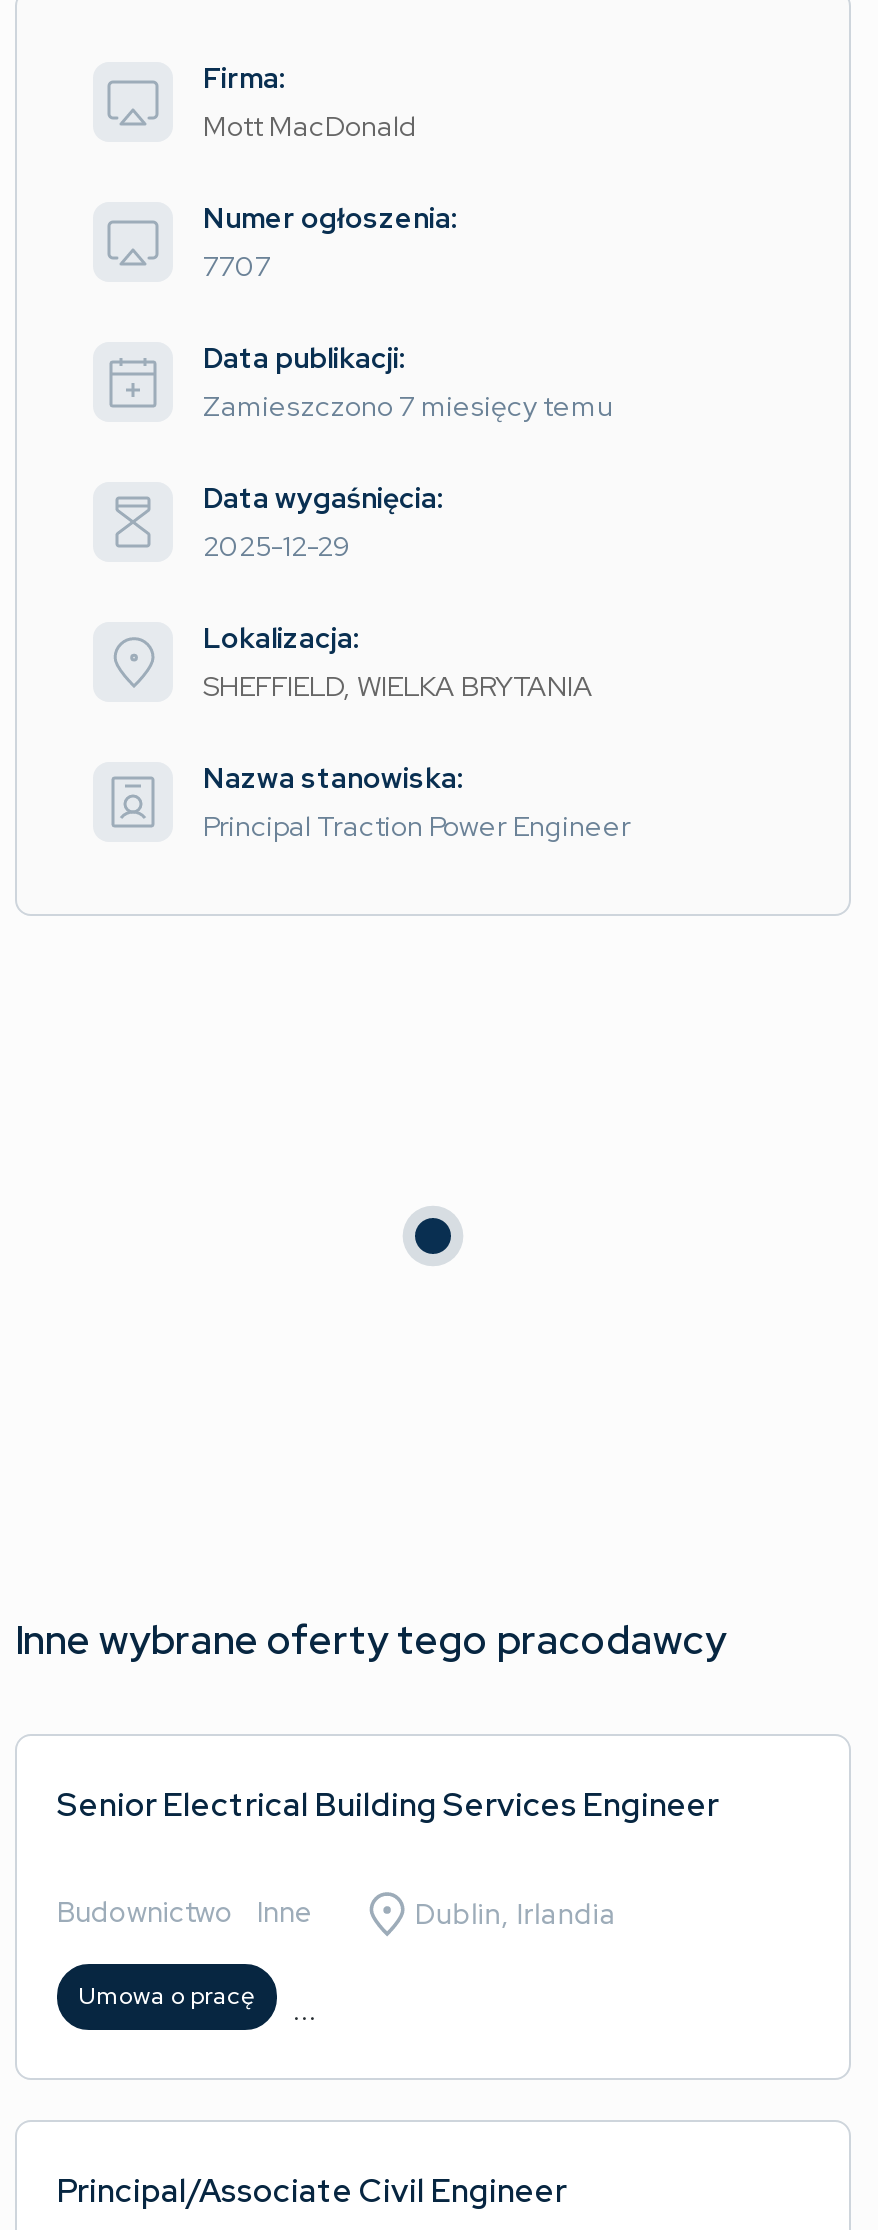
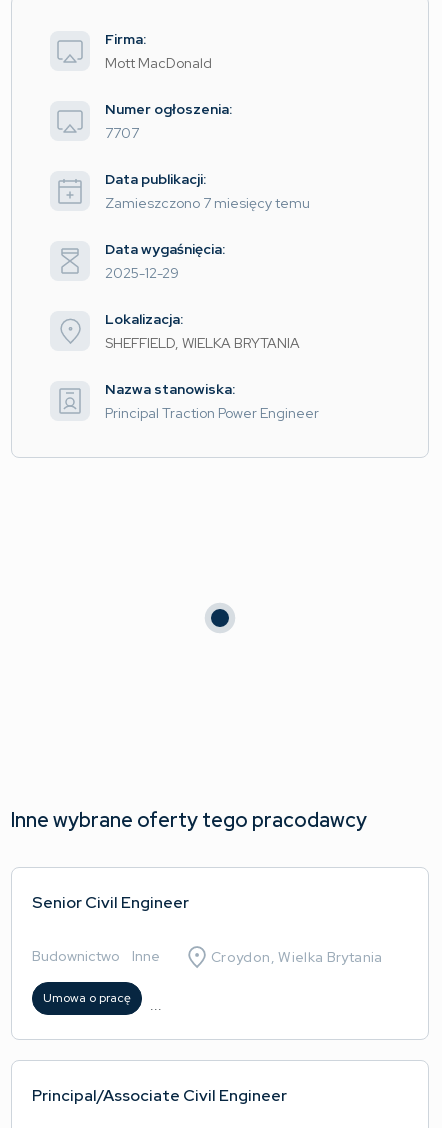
[57,1784,719,1826] Senior Electrical Building Services Engineer -> [32,892,189,913] Senior Civil Engineer
[415,1896,617,1932] Dublin, Irlandia -> [211,948,383,966] Croydon, Wielka Brytania

